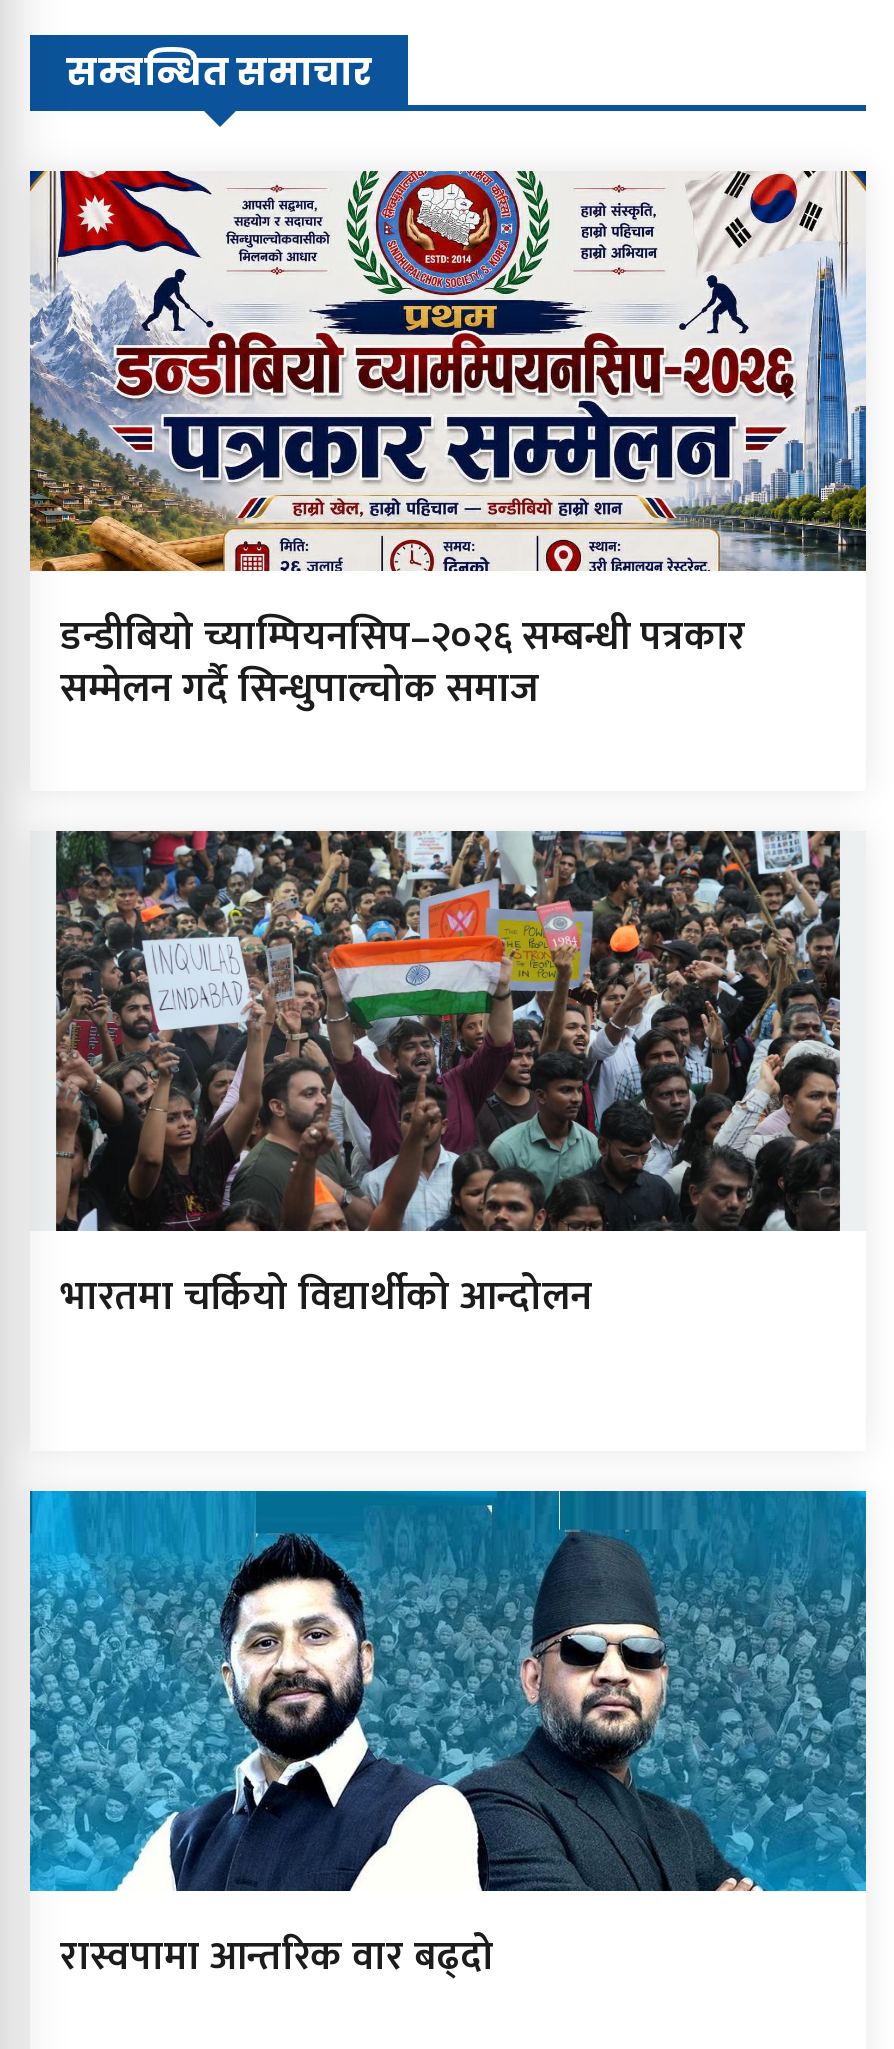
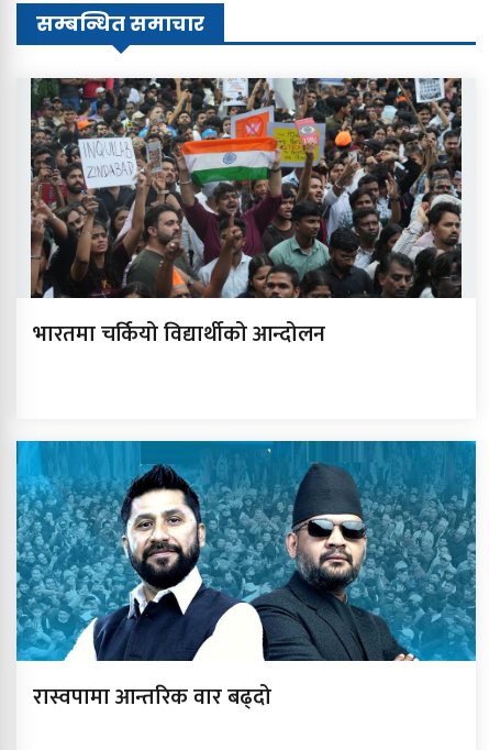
[28,169,868,722] [image] | डन्डीबियो च्याम्पियनसिप–२०२६ सम्बन्धी पत्रकार | सम्मेलन गर्दै सिन्धुपाल्चोक समाज -> none

